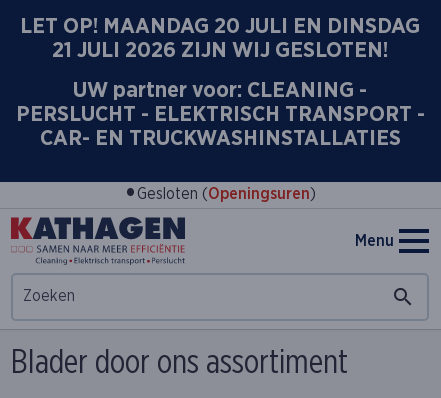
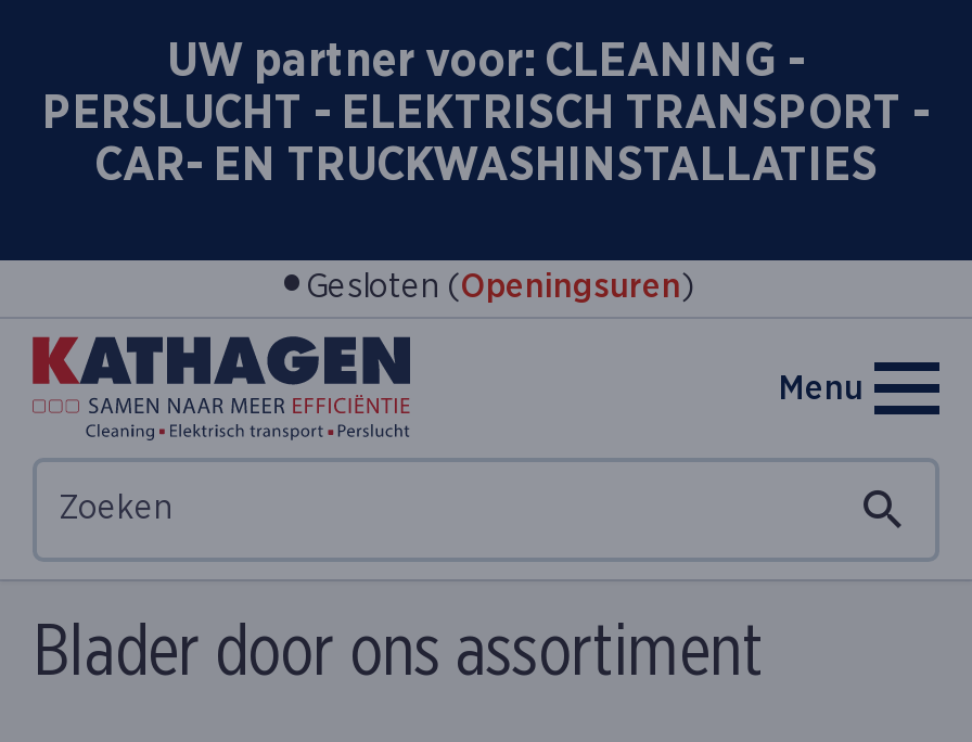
[20,15,420,61] LET OP! MAANDAG 20 JULI EN DINSDAG | 21 JULI 2026 ZIJN WIJ GESLOTEN! -> none

